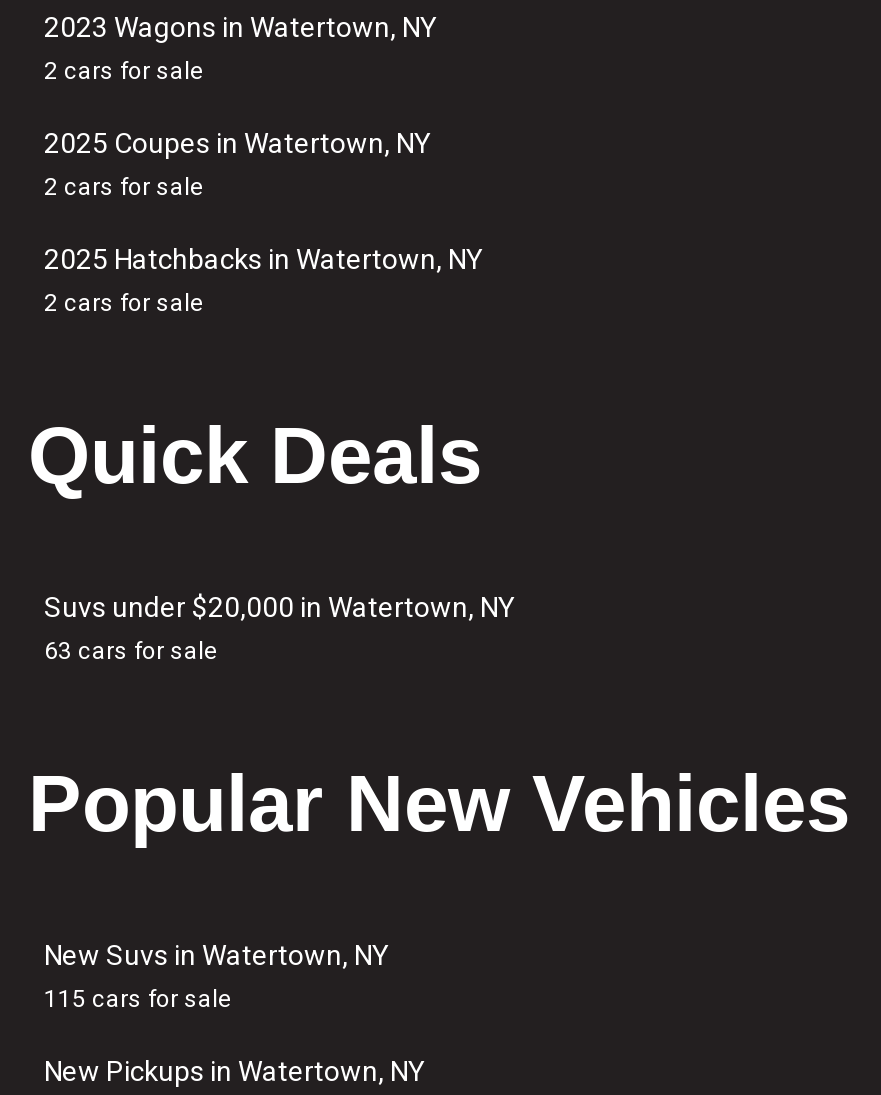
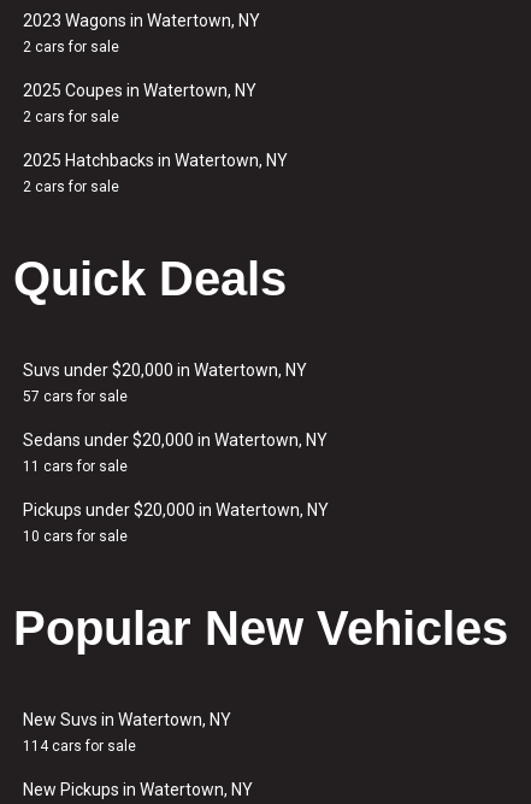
[44,637,218,665] 63 cars for sale -> [23,388,329,545] 57 cars for sale | Sedans under $20,000 in Watertown, NY | 11 cars for sale | Pickups under $20,000 in Watertown, NY | 10 cars for sale
[44,985,232,1013] 115 cars for sale -> [23,738,136,755] 114 cars for sale

